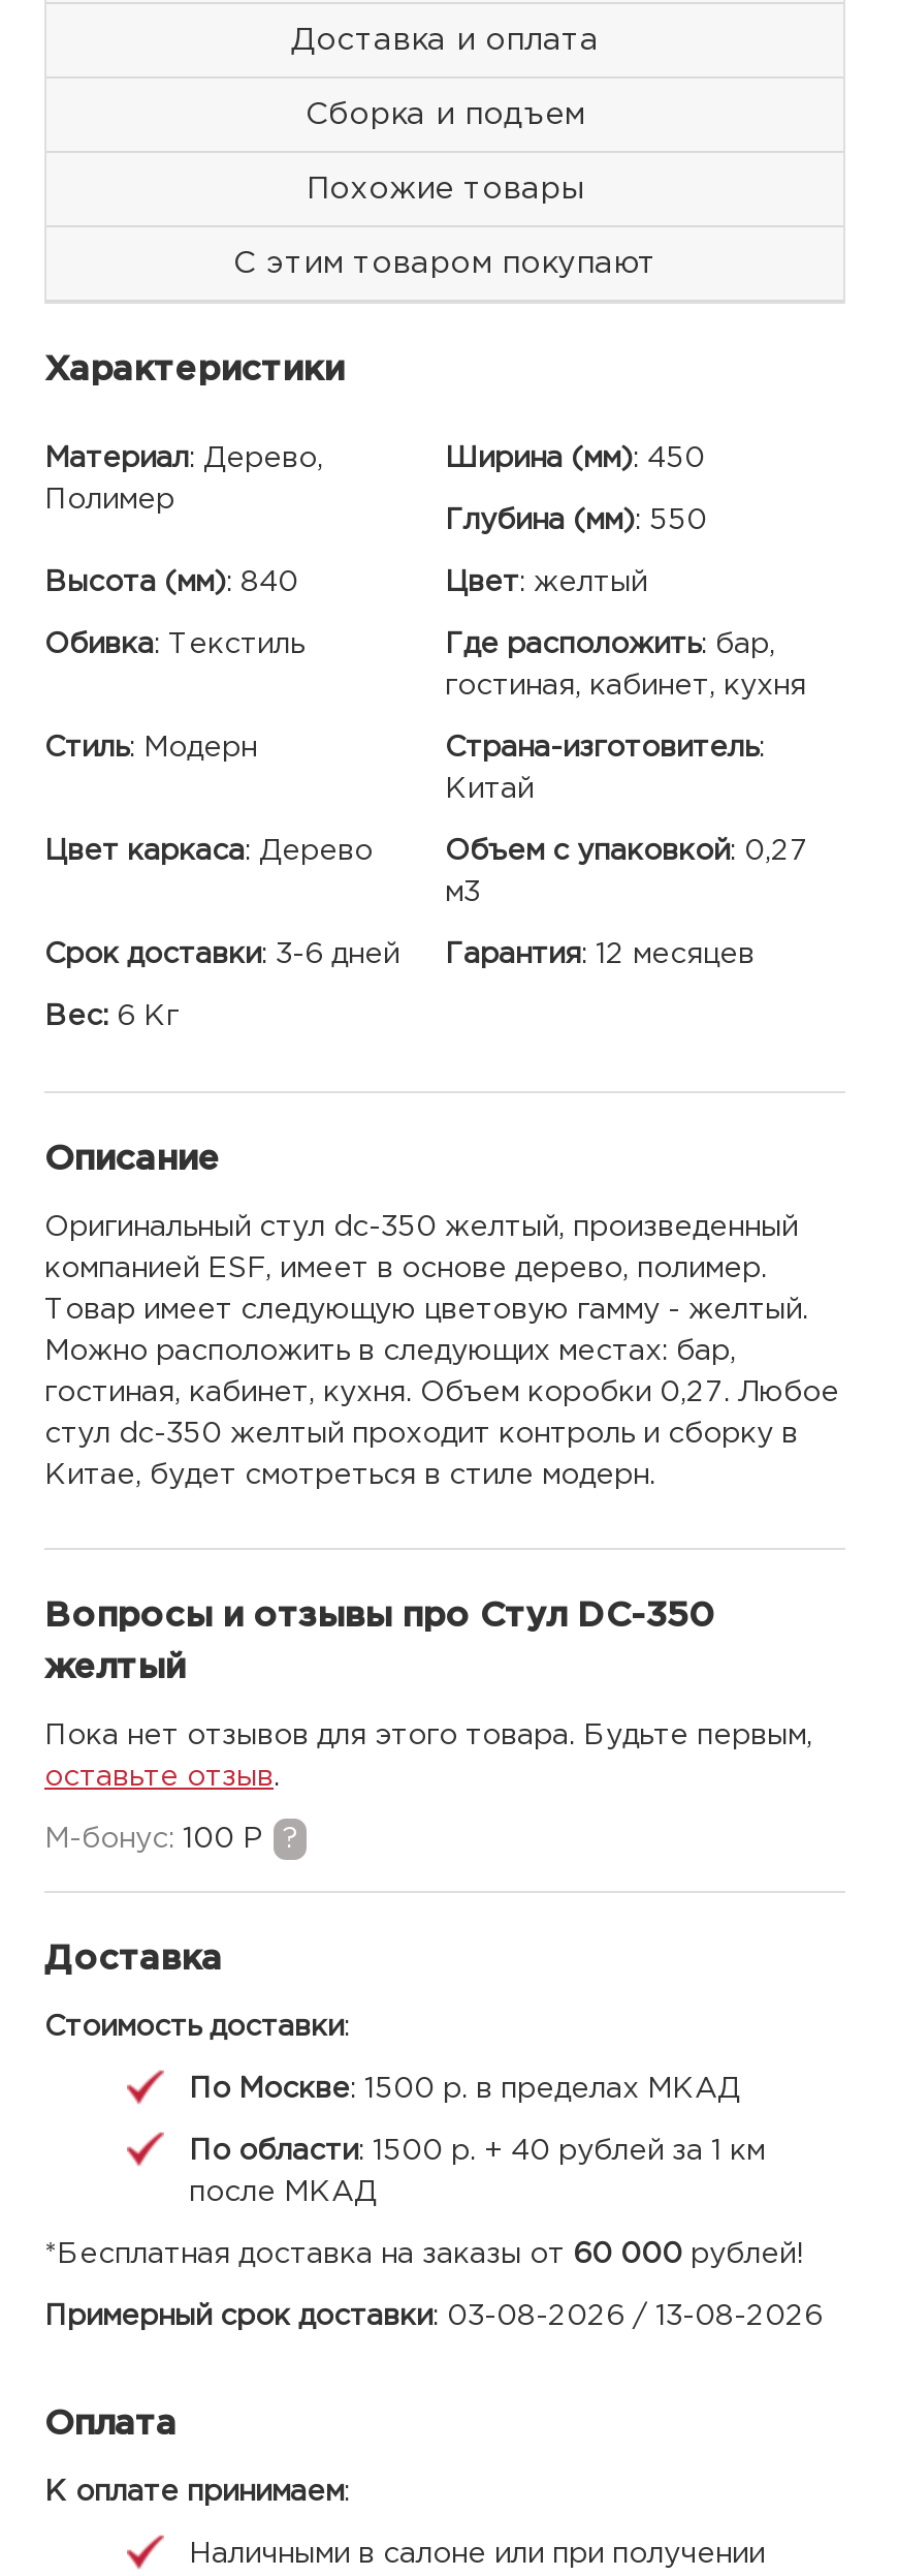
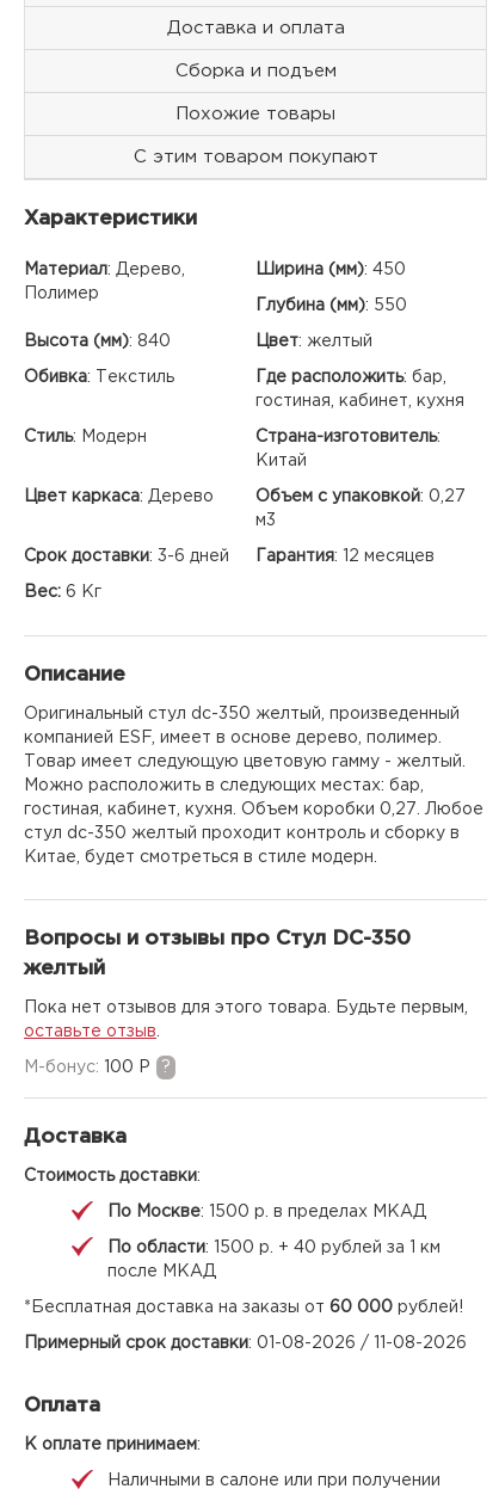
[44,2303,823,2328] Примерный срок доставки: 03-08-2026 / 13-08-2026 -> [24,1336,467,1350] Примерный срок доставки: 01-08-2026 / 11-08-2026

